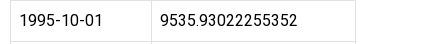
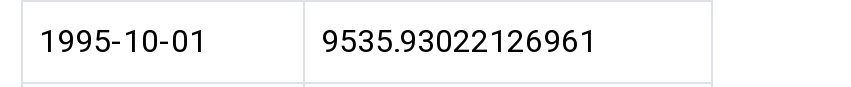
[160,11,298,30] 9535.93022255352 -> [321,22,597,60] 9535.93022126961

